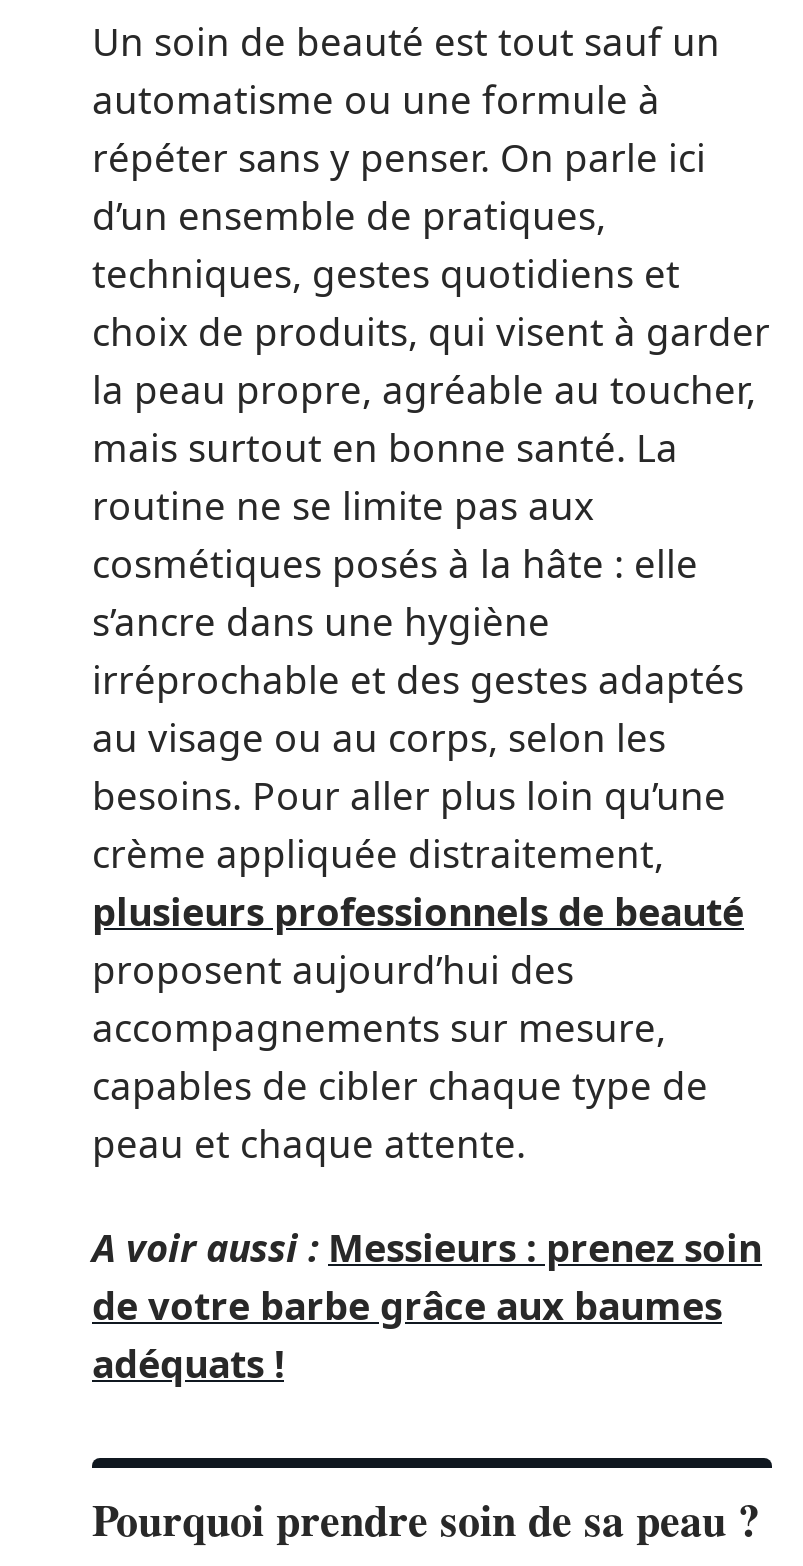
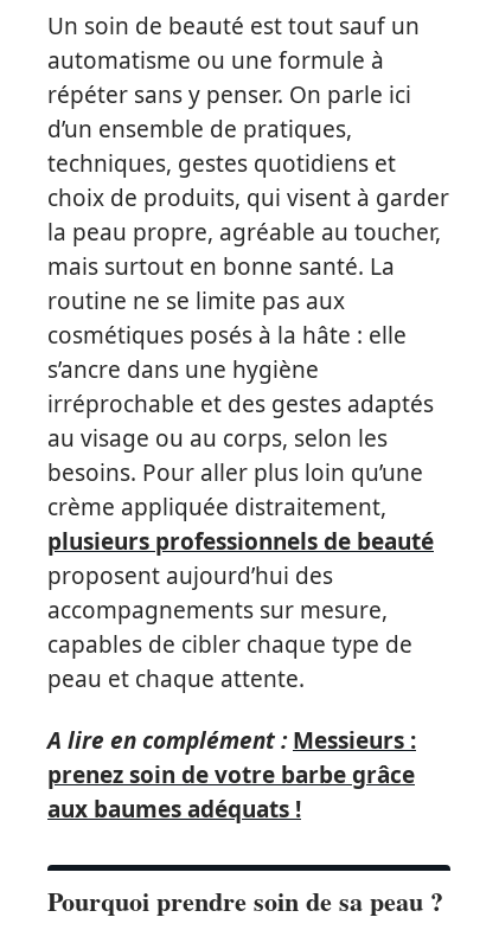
[92,1221,762,1389] A voir aussi : Messieurs : prenez soin | de votre barbe grâce aux baumes | adéquats ! -> [47,724,416,824] A lire en complément : Messieurs : | prenez soin de votre barbe grâce | aux baumes adéquats !

